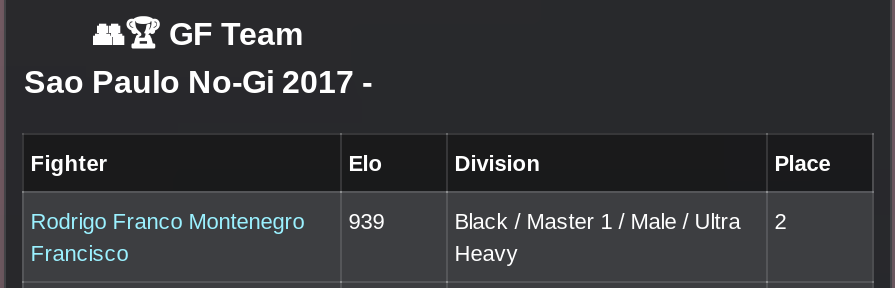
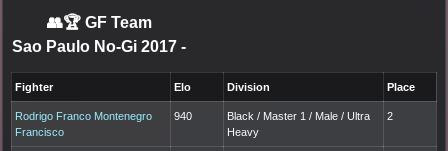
[30,208,384,232] Rodrigo Franco Montenegro 939 -> [15,109,192,121] Rodrigo Franco Montenegro 940

